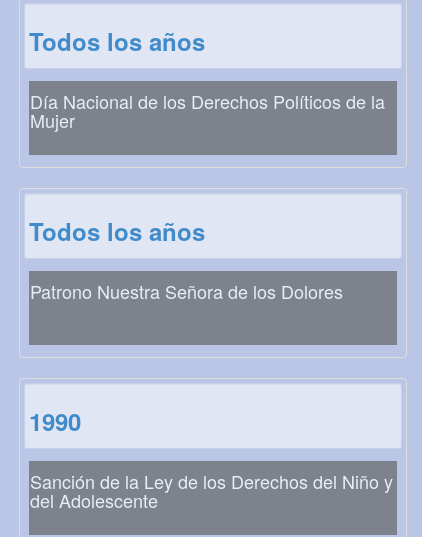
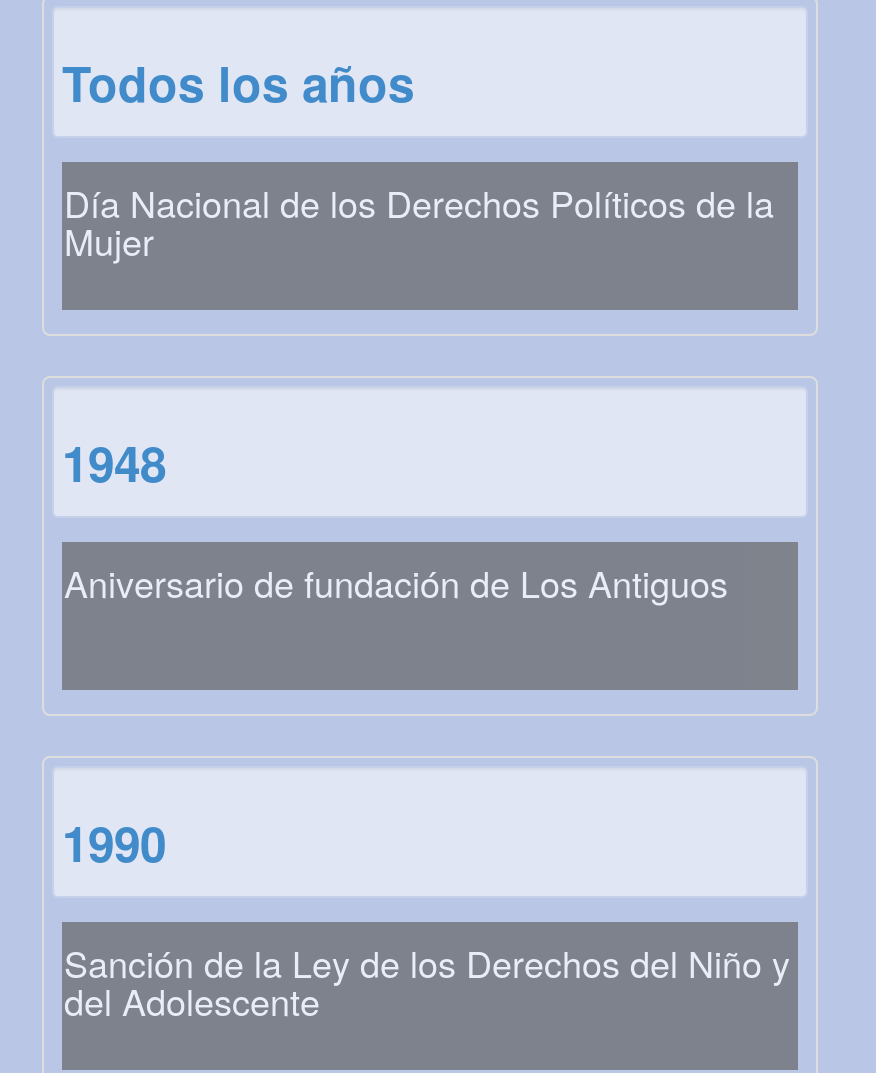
[29,214,205,248] Todos los años -> [62,429,166,497] 1948
[30,278,343,304] Patrono Nuestra Señora de los Dolores -> [64,557,728,609] Aniversario de fundación de Los Antiguos

